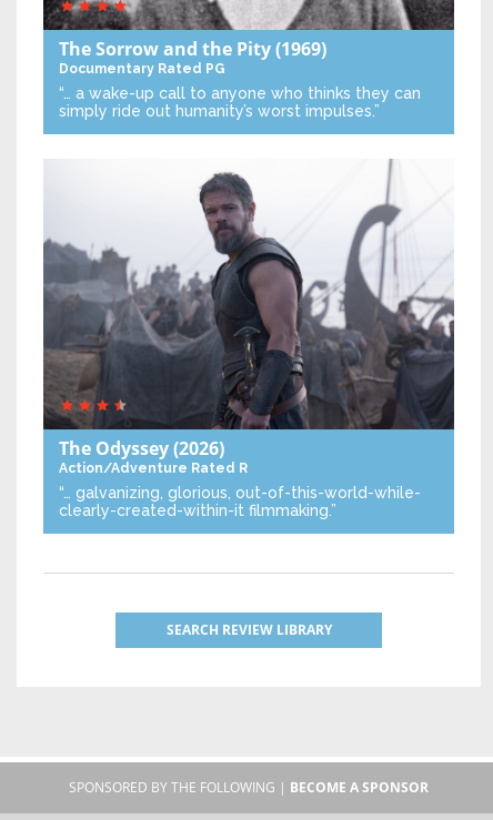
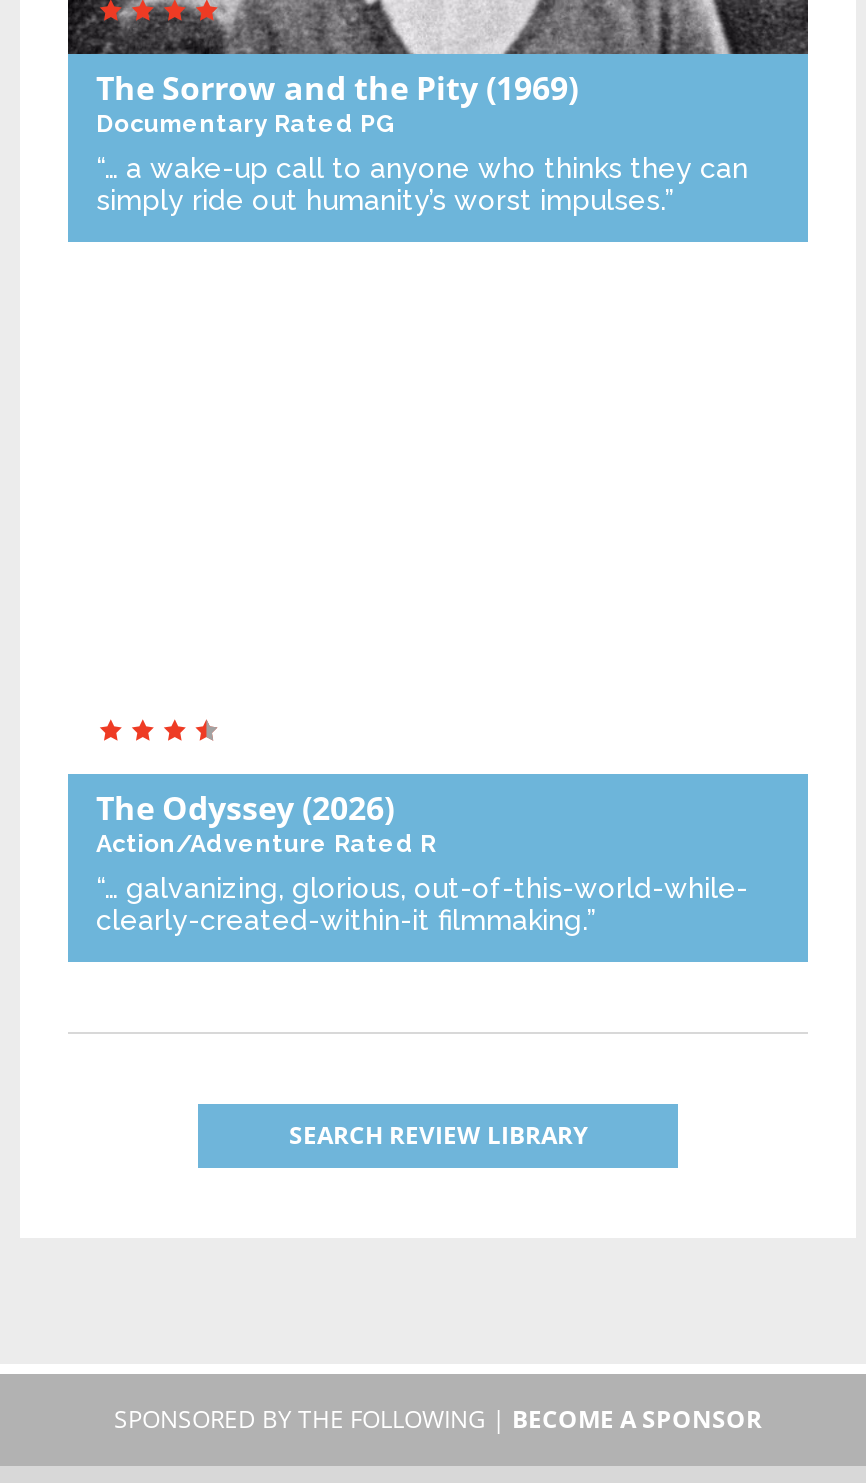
[42,159,455,431] [image] -> none

